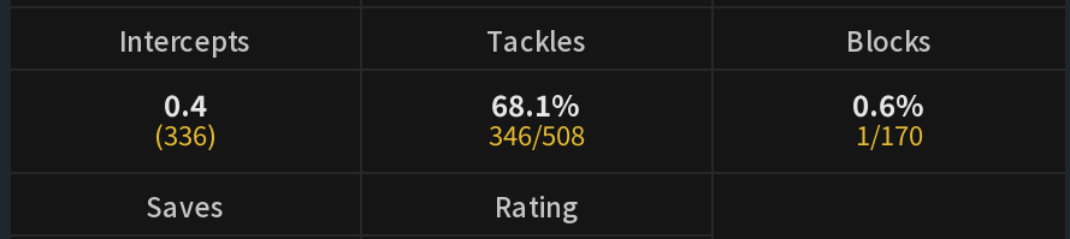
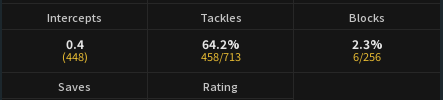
[491,84,583,125] 68.1% -> [201,35,239,52] 64.2%
[852,84,927,125] 0.6% -> [351,35,382,52] 2.3%
[154,115,217,153] (336) -> [61,48,87,64] (448)
[489,115,585,153] 346/508 -> [200,48,240,64] 458/713
[856,115,923,153] 1/170 -> [353,48,381,64] 6/256

